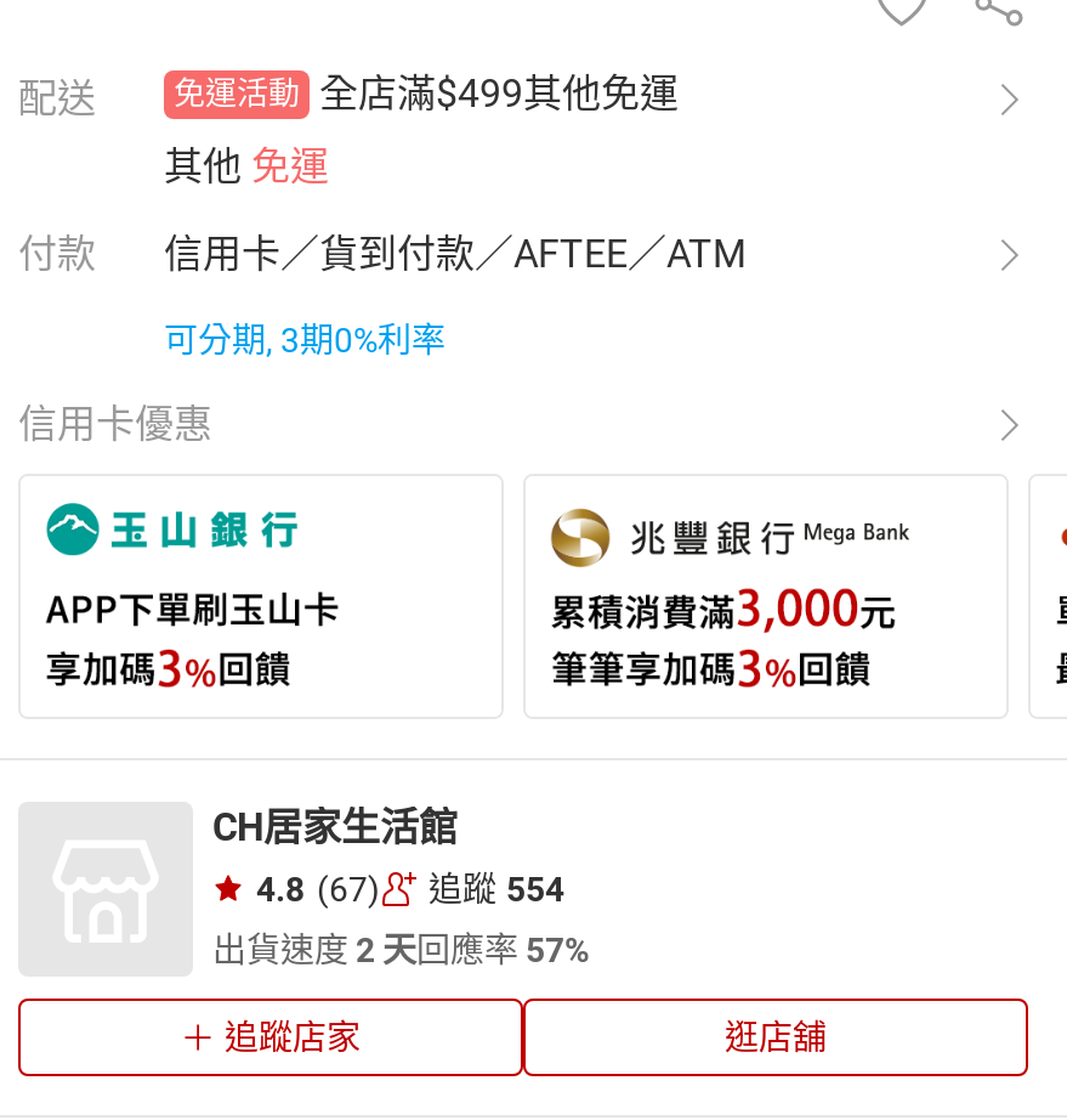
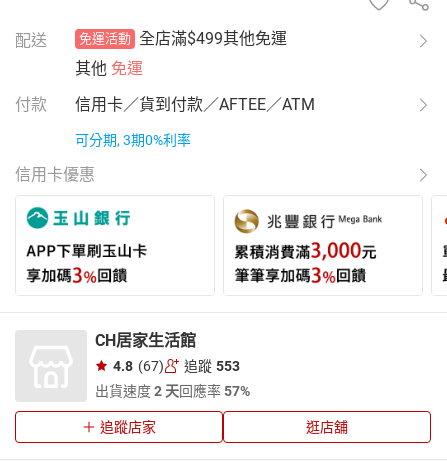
[256,870,564,909] 4.8 (67) 追蹤 554 -> [113,358,240,374] 4.8 (67) 追蹤 553

